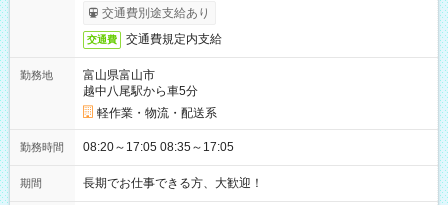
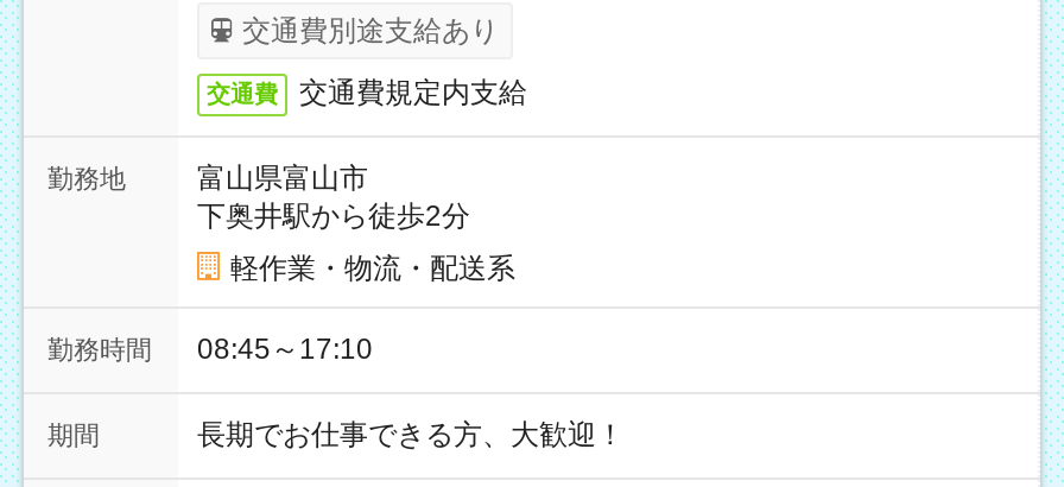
[83,84,198,98] 越中八尾駅から車5分 -> [197,200,470,233] 下奥井駅から徒歩2分
[20,140,234,154] 勤務時間 08:20～17:05 08:35～17:05 -> [47,333,373,366] 勤務時間 08:45～17:10

